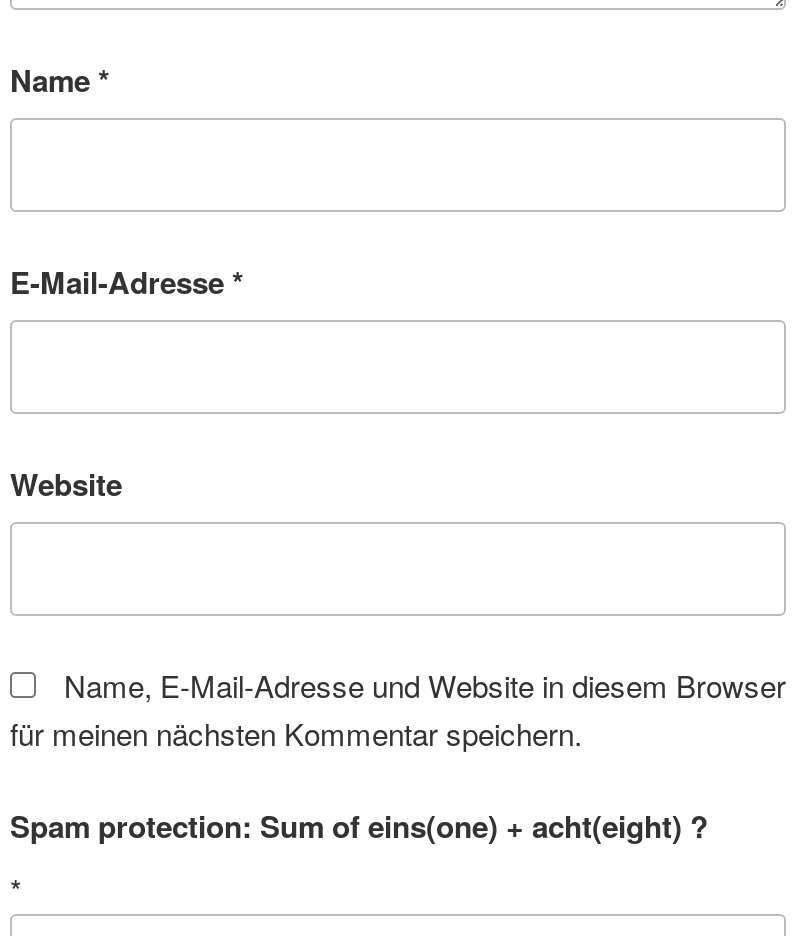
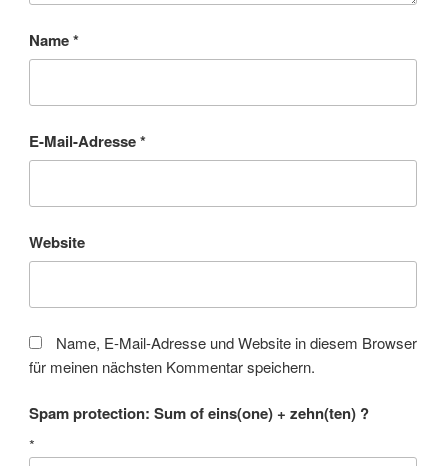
[10,804,708,848] Spam protection: Sum of eins(one) + acht(eight) ? -> [29,402,369,424] Spam protection: Sum of eins(one) + zehn(ten) ?

